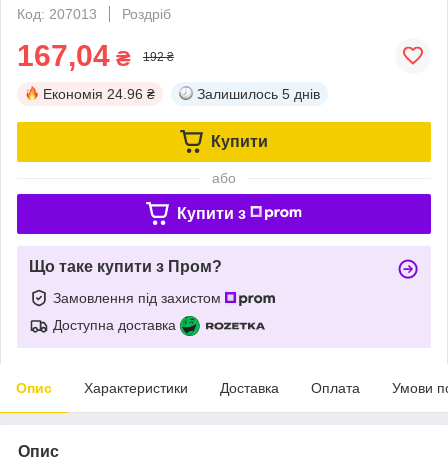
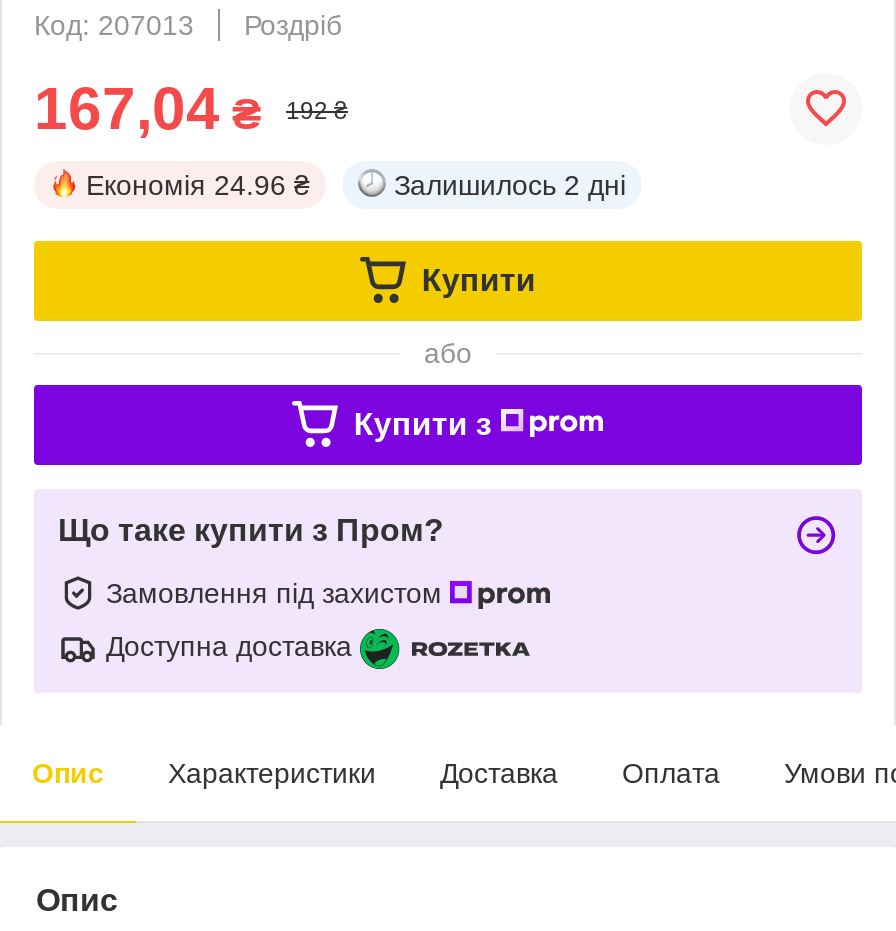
[197,86,320,102] Залишилось 5 днів -> [394,169,626,201] Залишилось 2 дні

